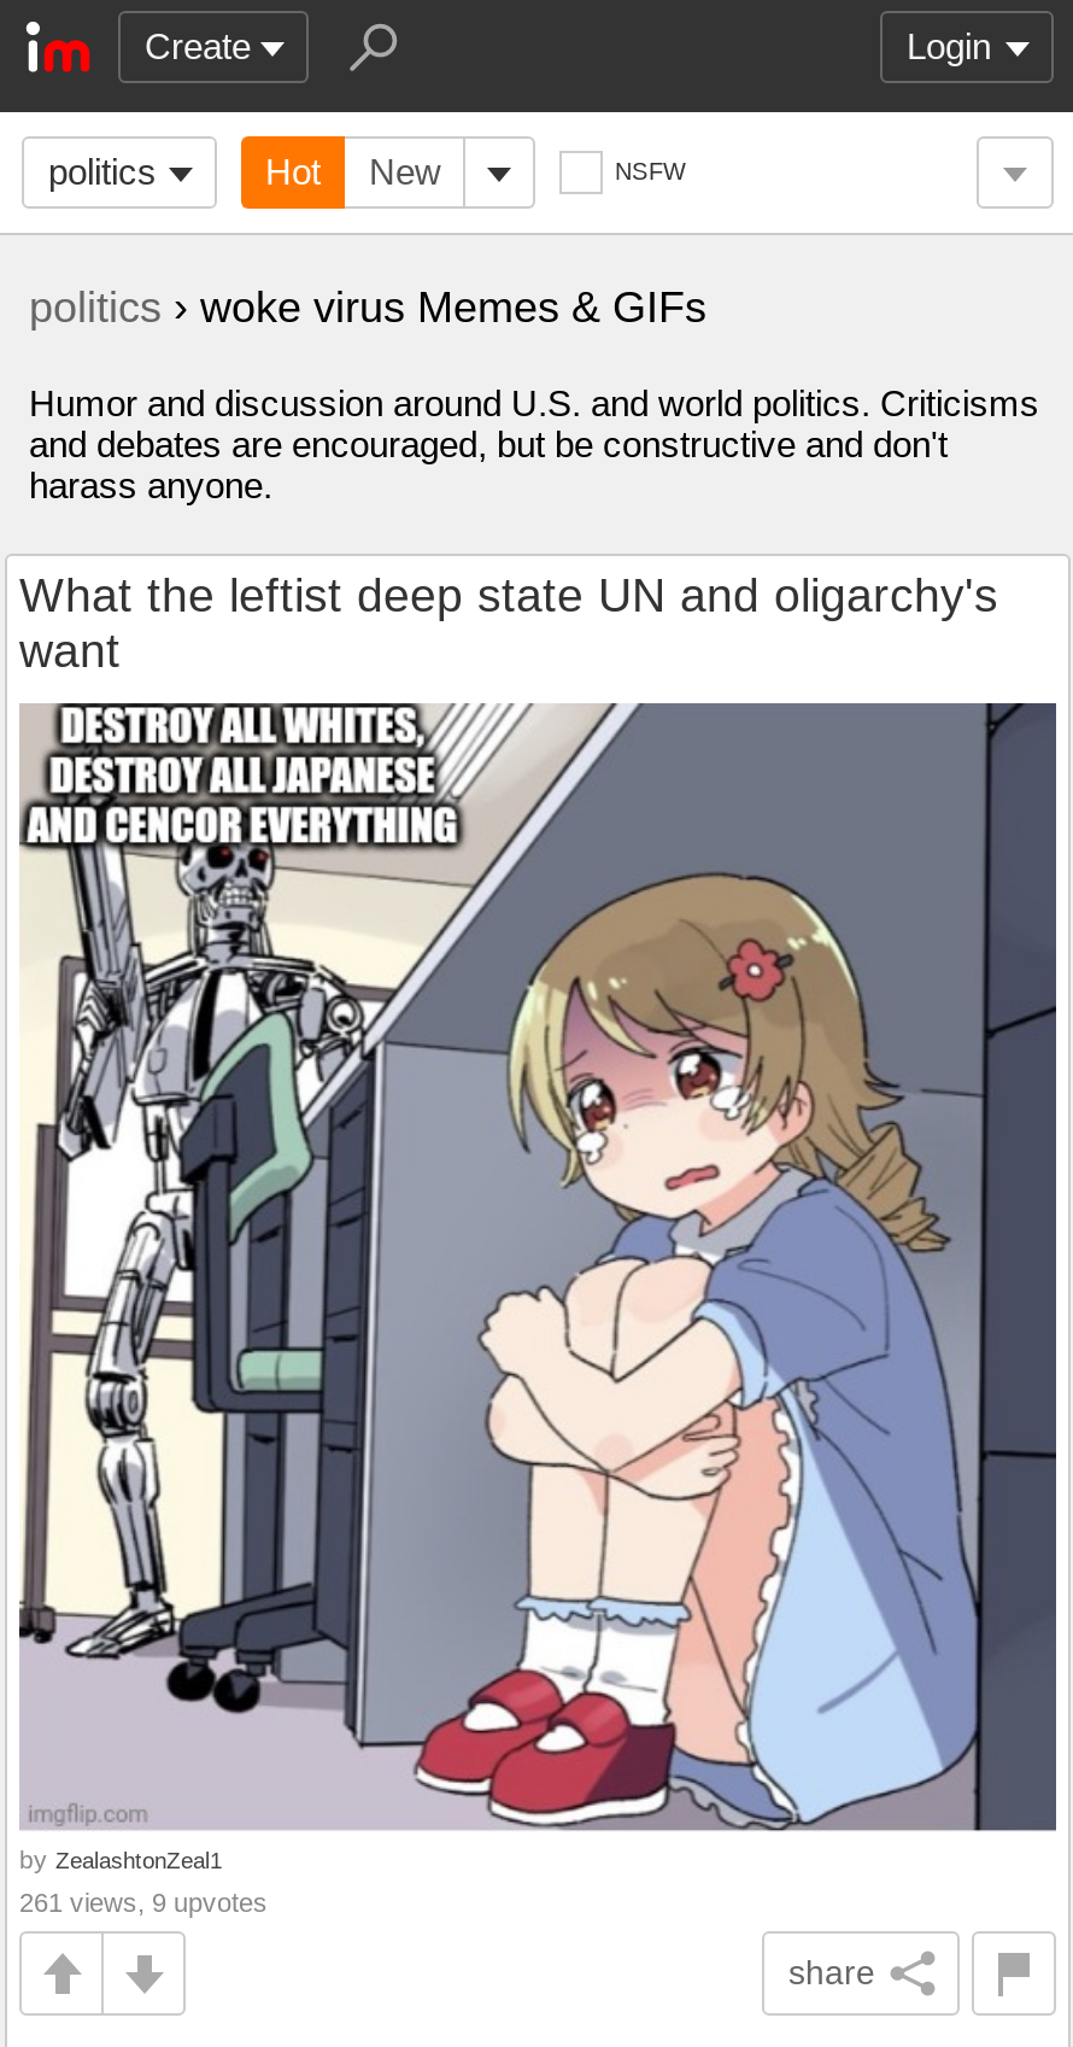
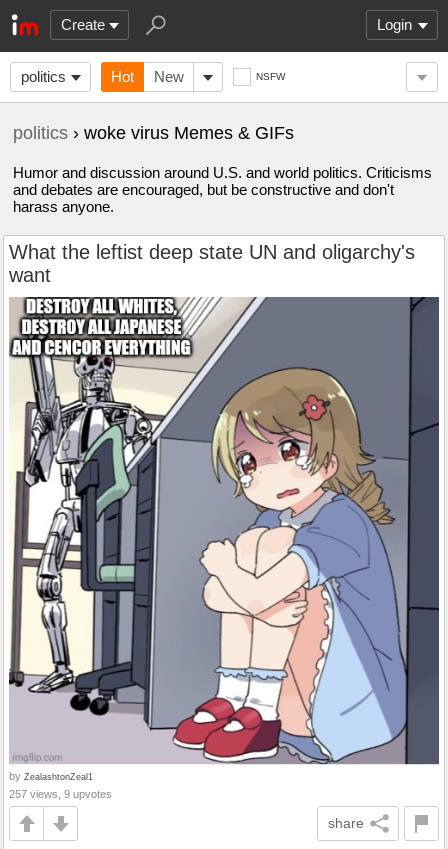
[19,1888,268,1917] 261 views, 9 upvotes -> [9,788,112,800] 257 views, 9 upvotes

